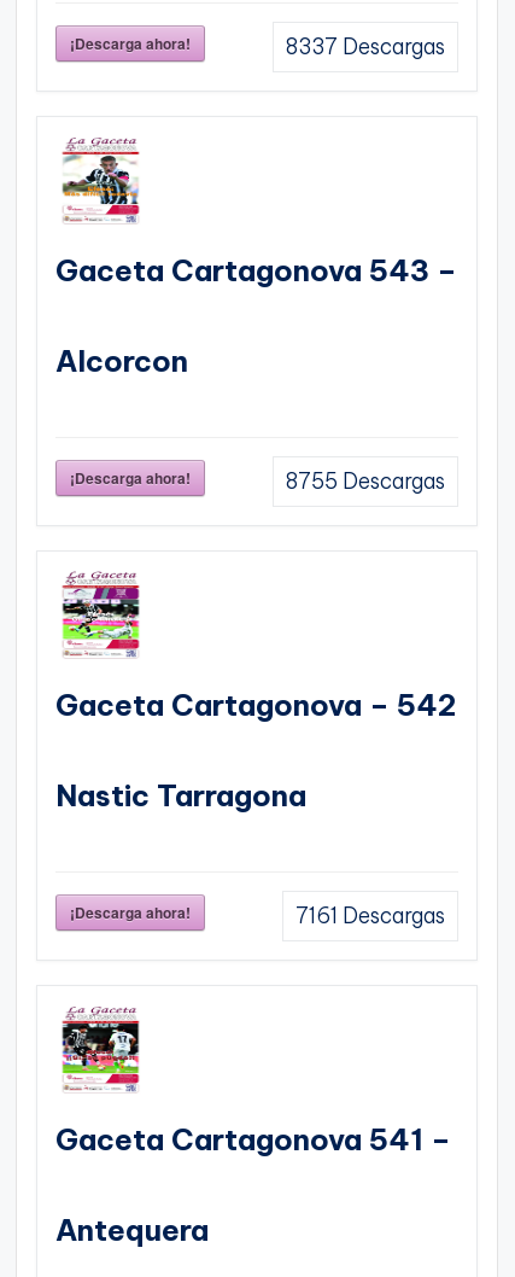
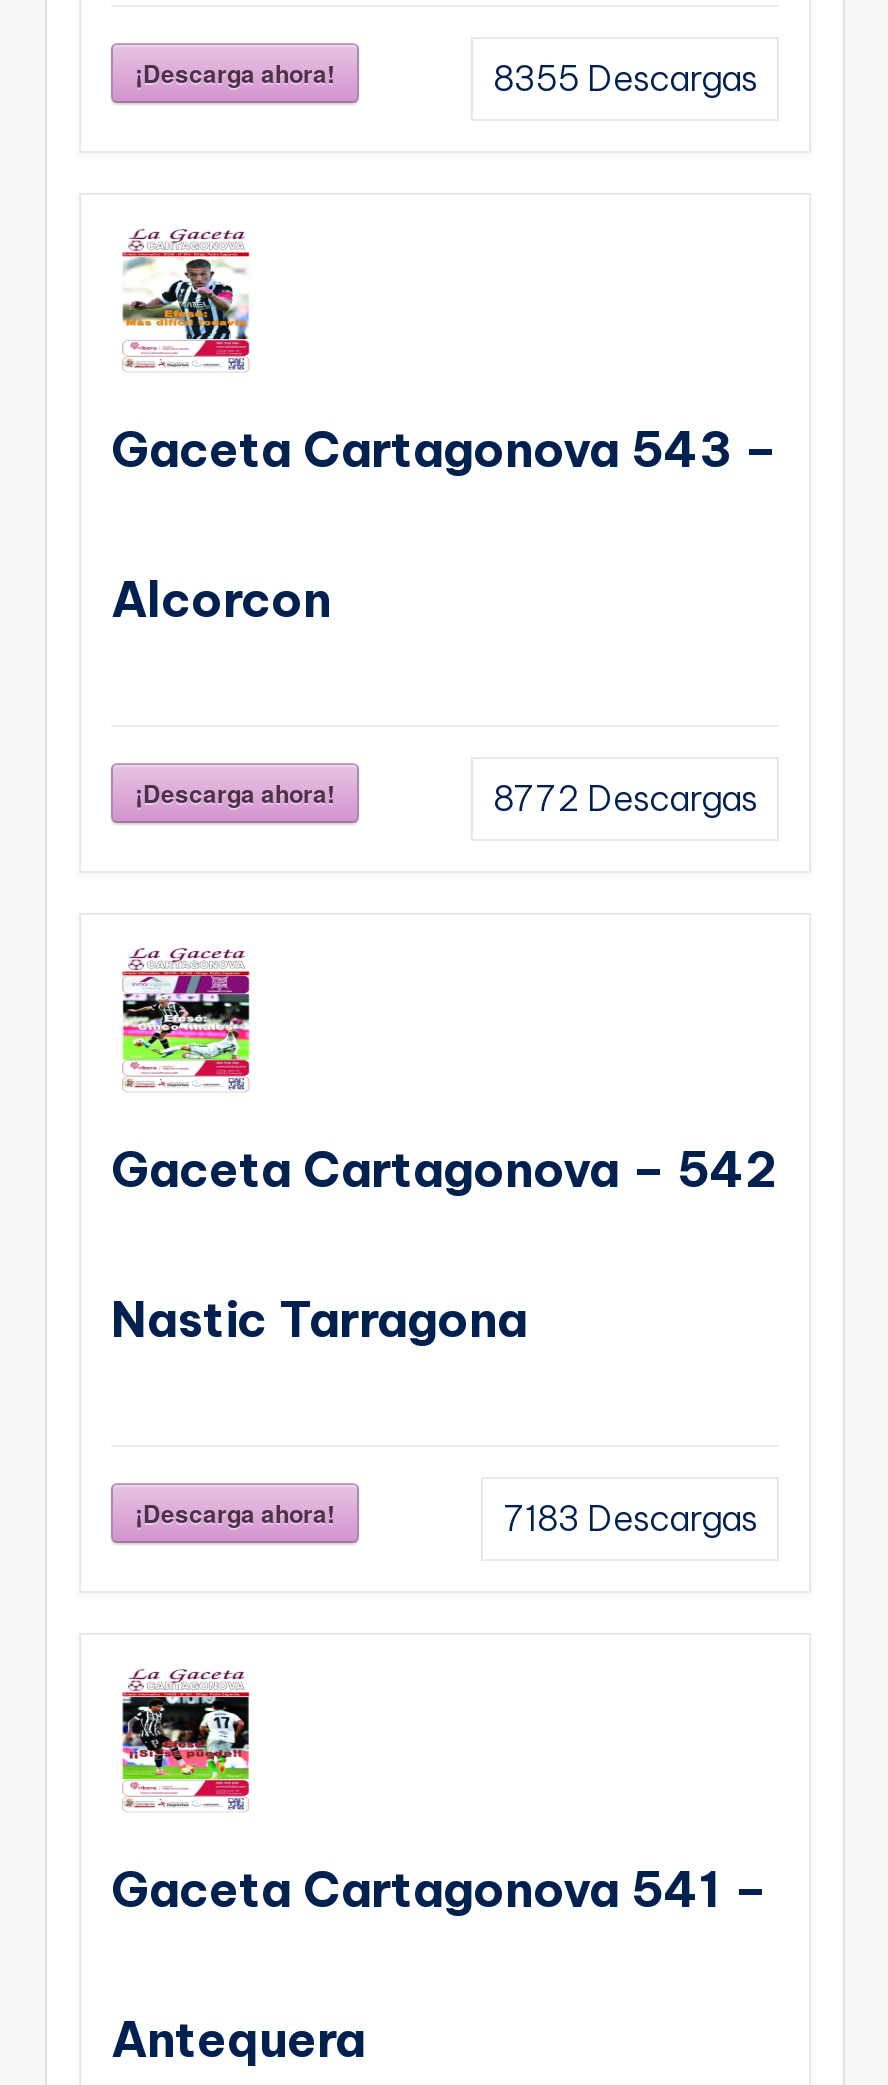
[286,34,445,61] 8337 Descargas -> [493,58,757,102] 8355 Descargas
[286,469,445,495] 8755 Descargas -> [493,778,757,822] 8772 Descargas
[295,903,445,930] 7161 Descargas -> [503,1498,757,1542] 7183 Descargas

